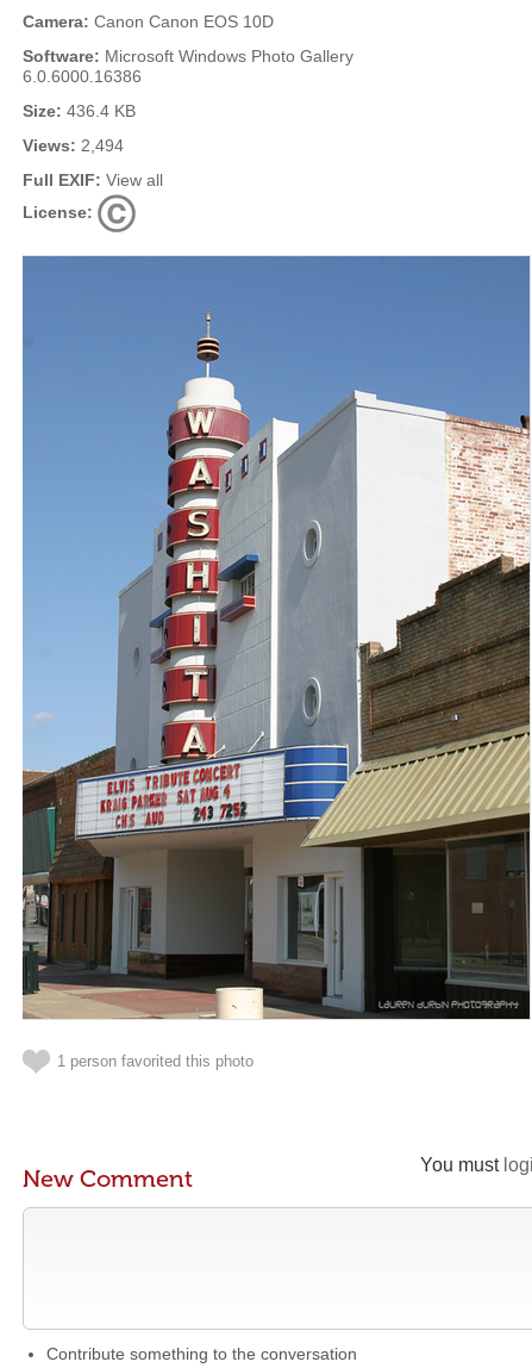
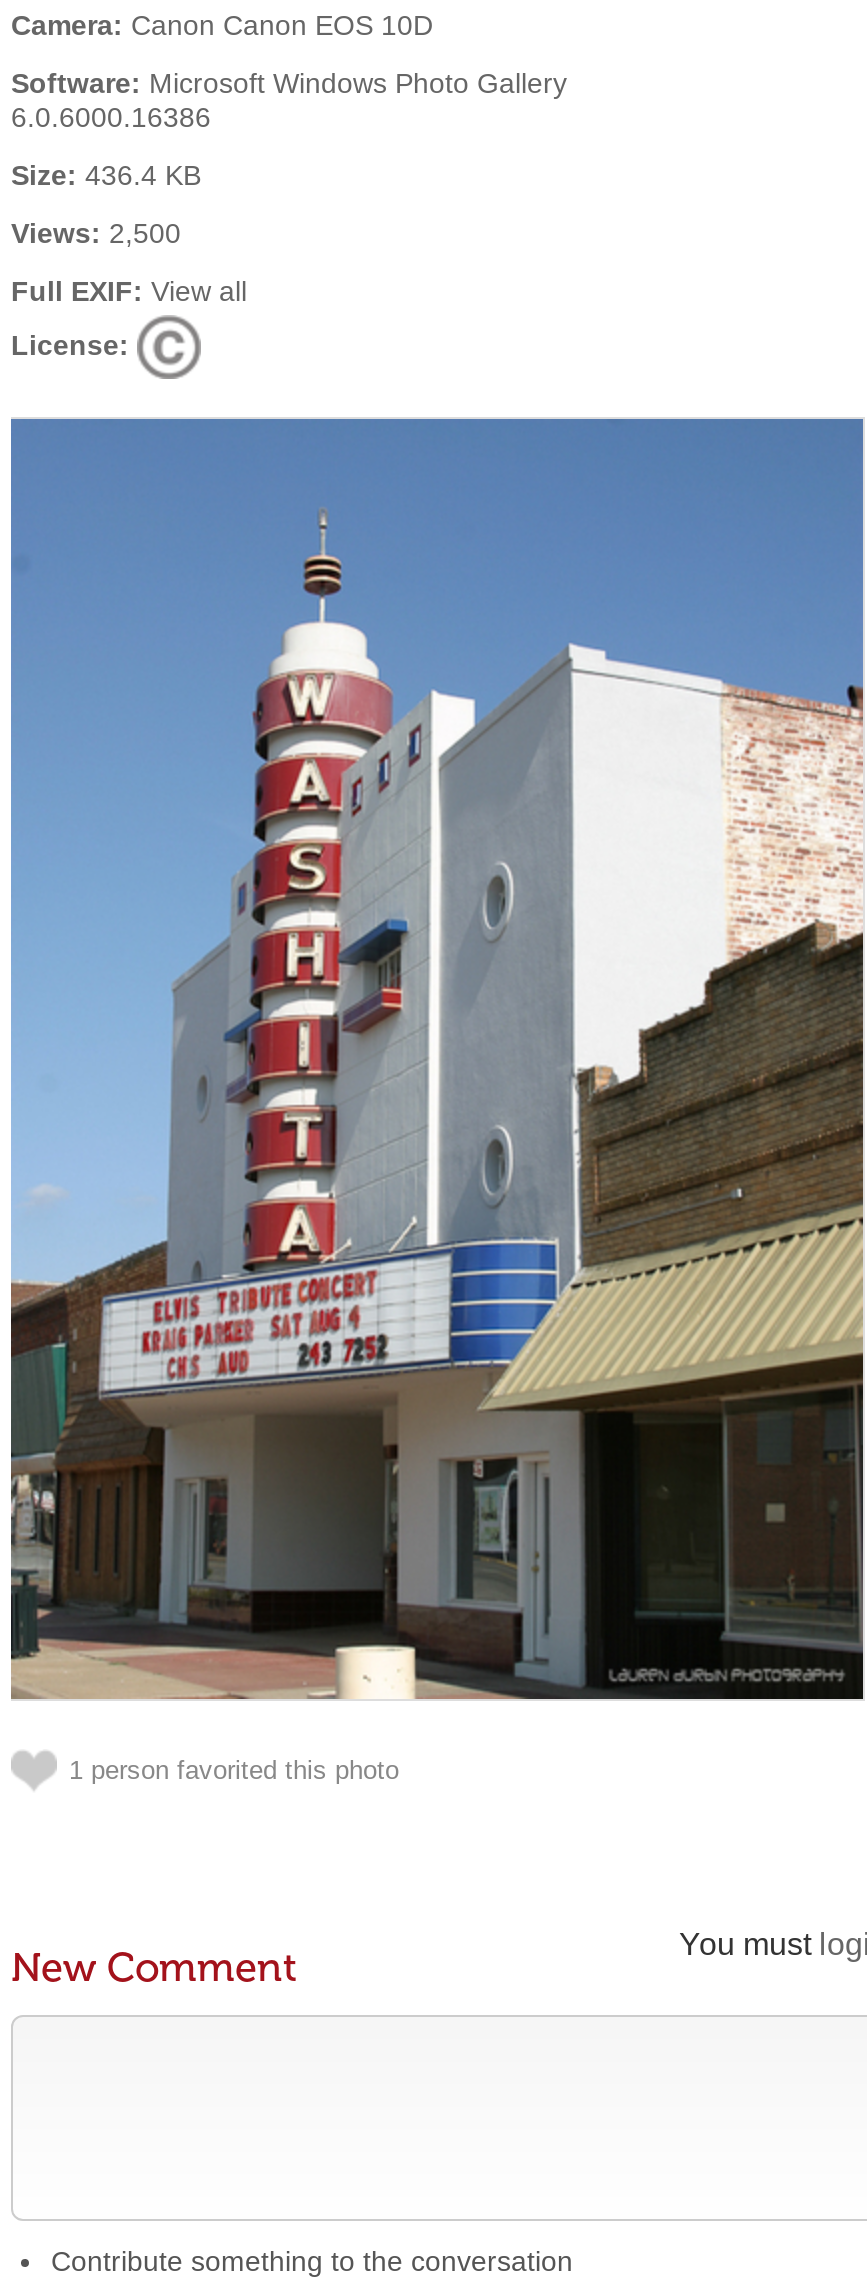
[23,136,124,155] Views: 2,494 -> [11,217,181,249] Views: 2,500

